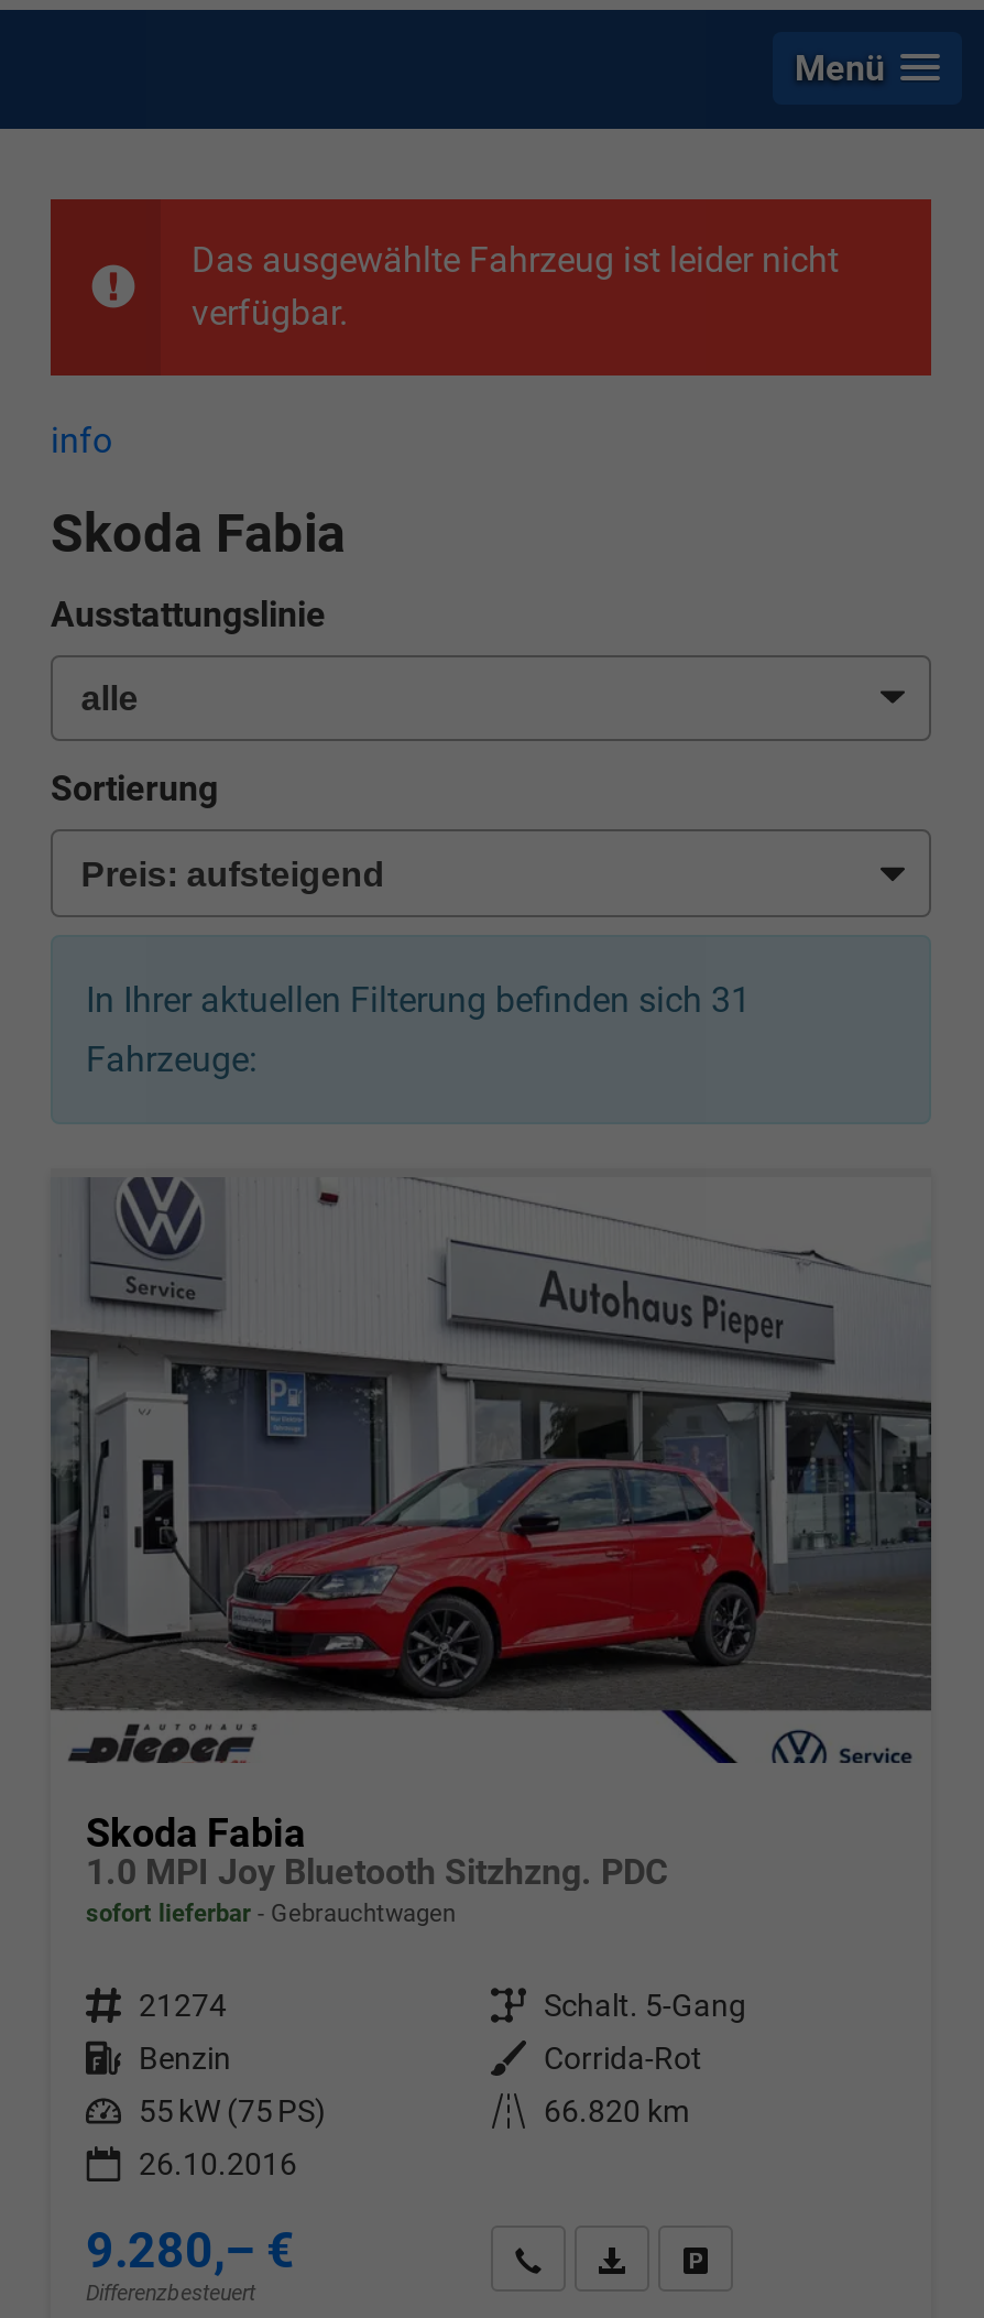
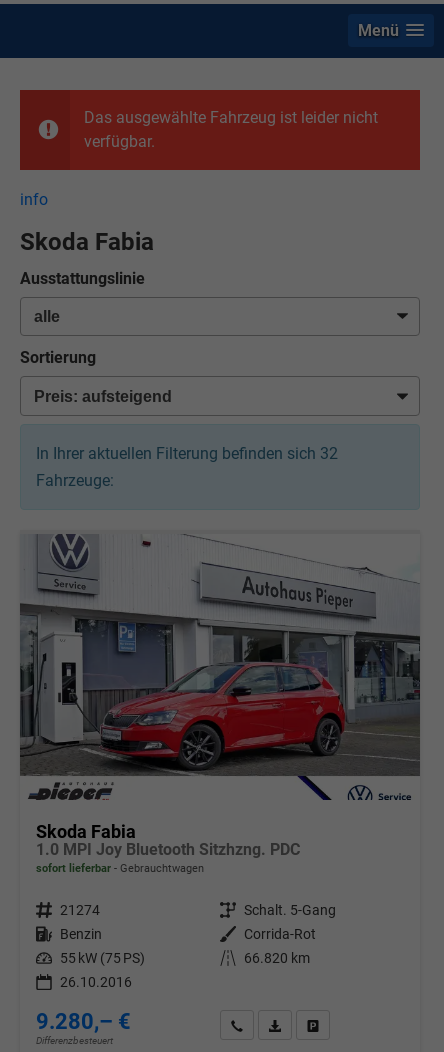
[86,979,751,1020] In Ihrer aktuellen Filterung befinden sich 31 -> [36,444,338,463] In Ihrer aktuellen Filterung befinden sich 32

